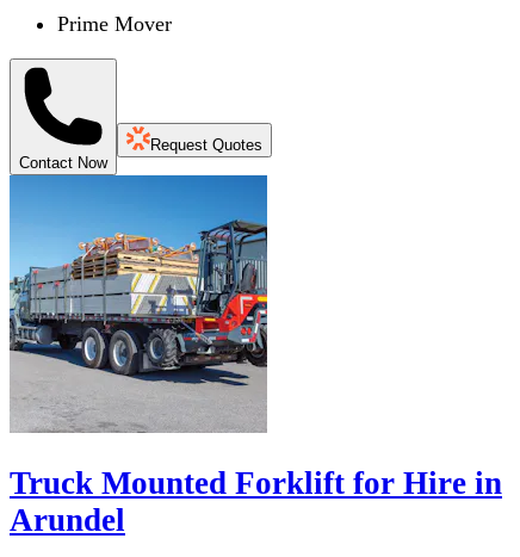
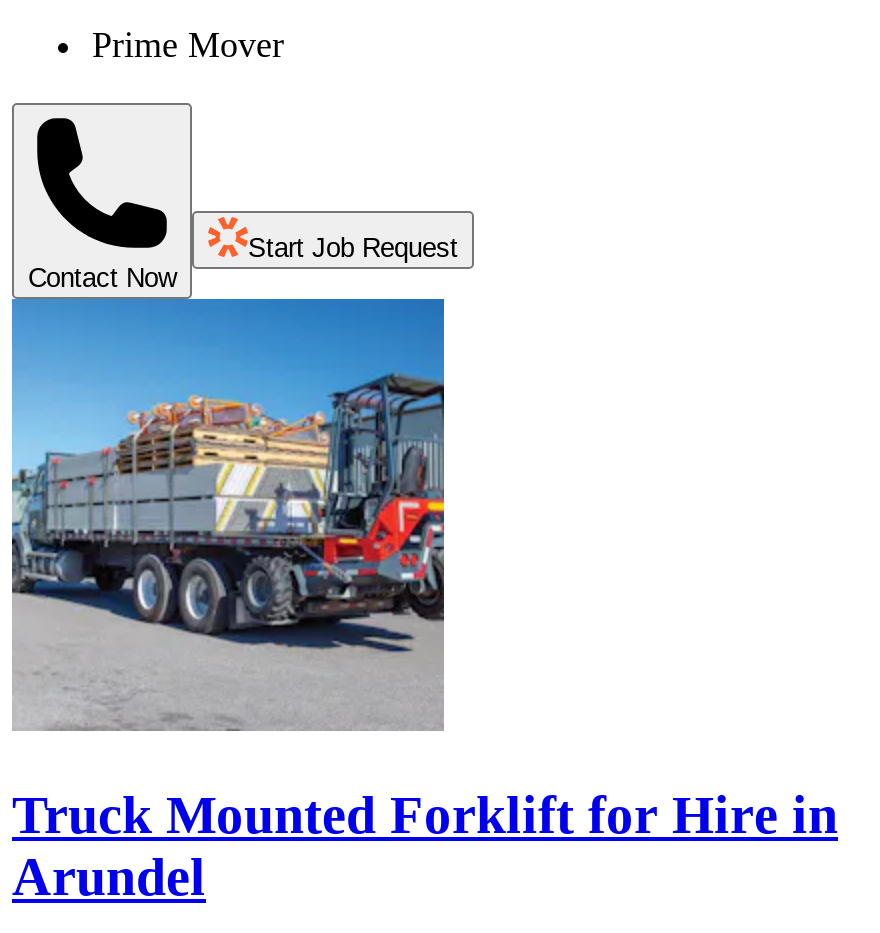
[150,136,262,154] Request Quotes -> [248,233,458,263] Start Job Request

